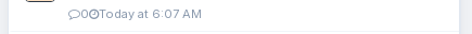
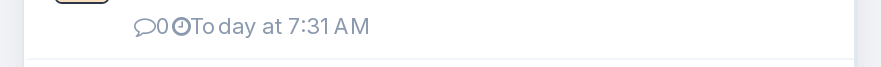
[80,6,202,21] 0 Today at 6:07 AM -> [156,12,370,40] 0 Today at 7:31 AM

